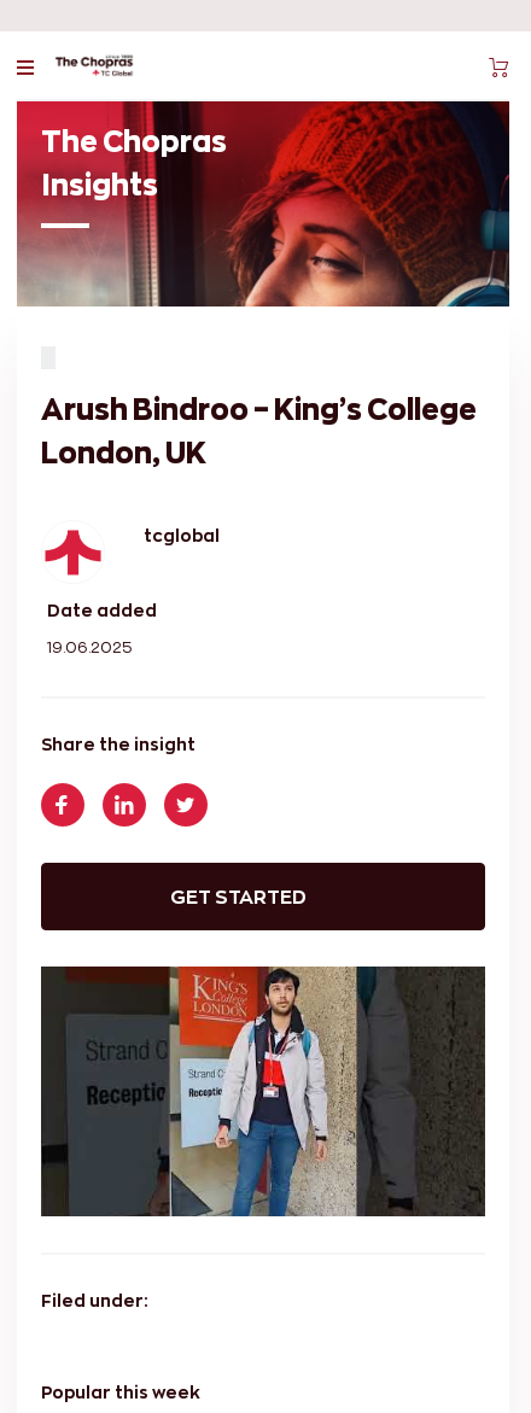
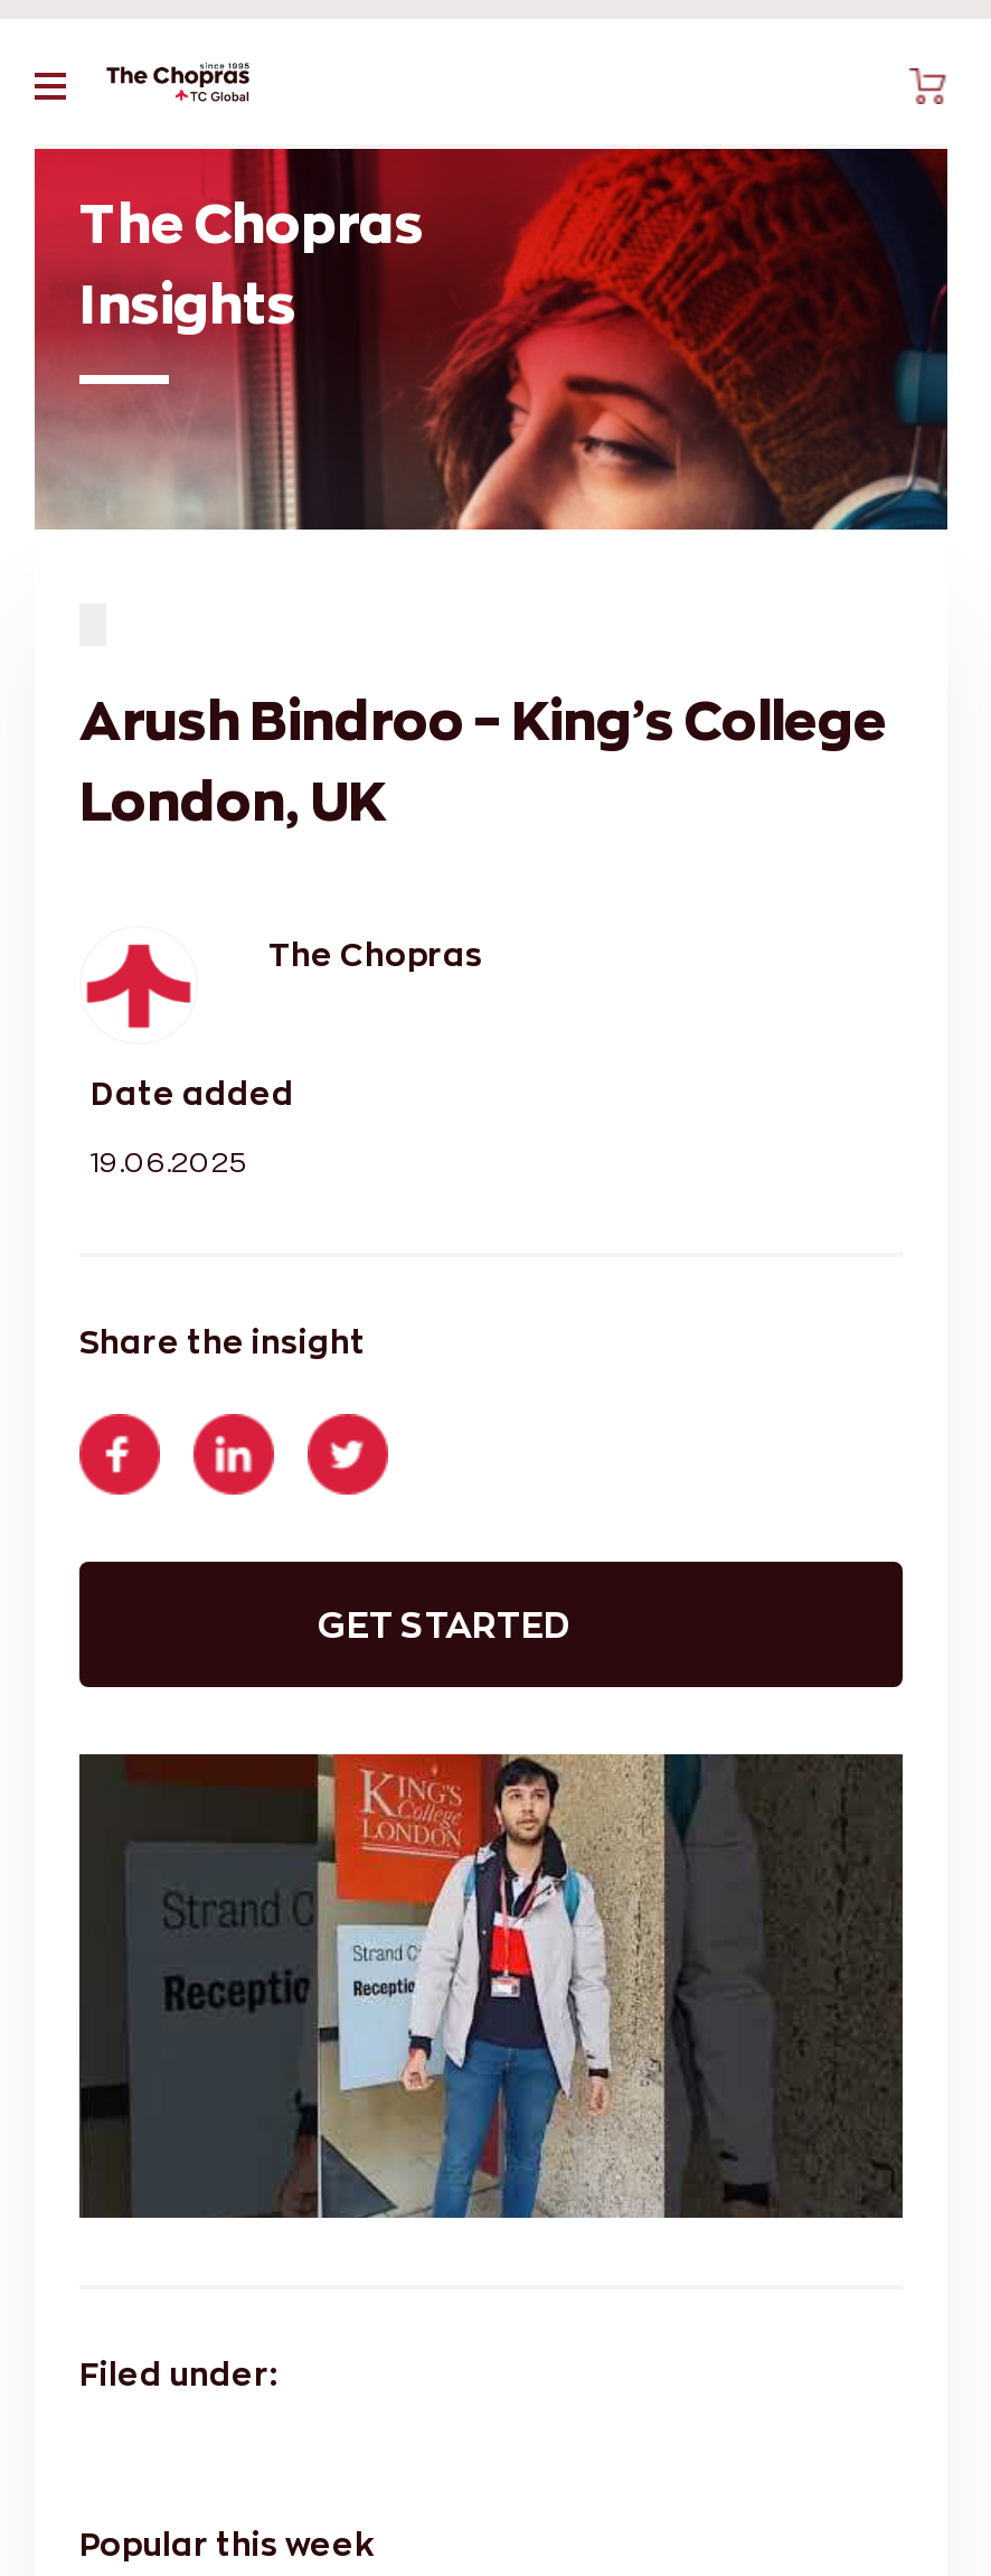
[143,526,219,544] tcglobal -> [268,937,483,970] The Chopras

